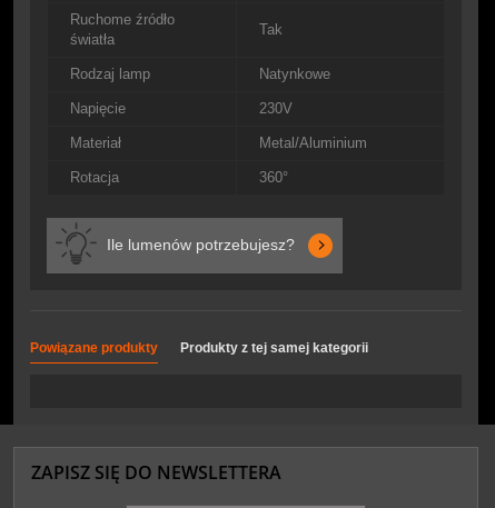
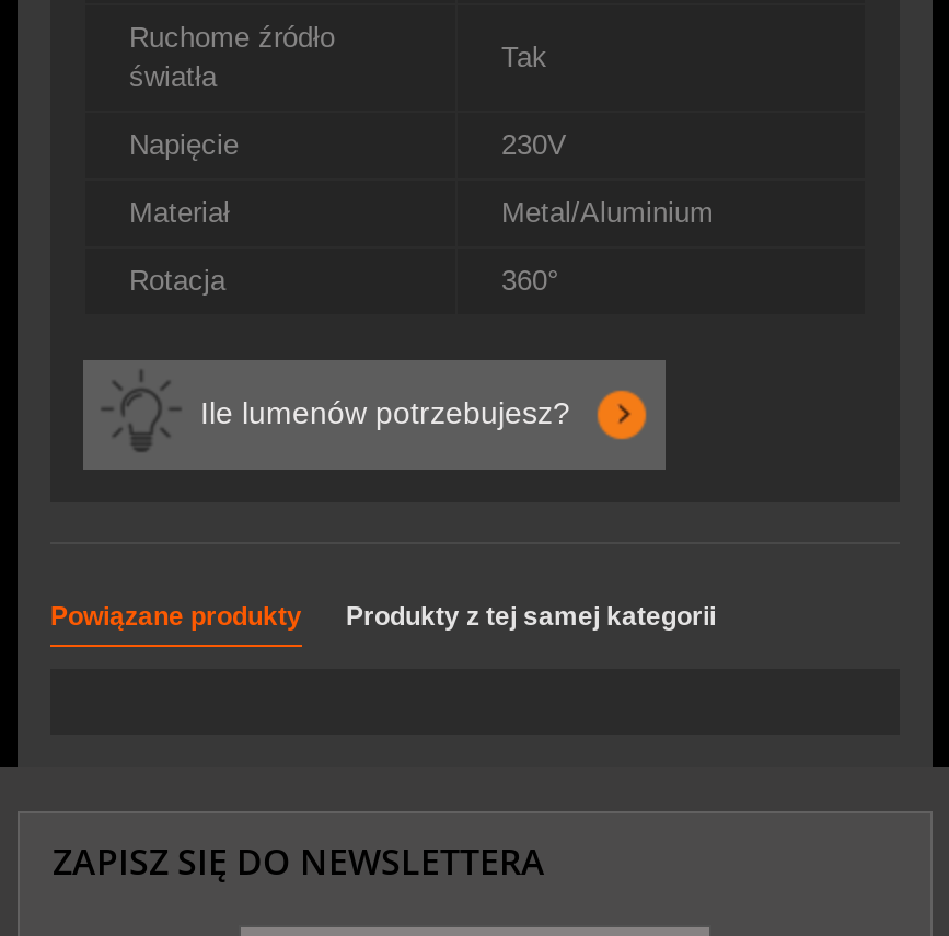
[70,66,330,82] Rodzaj lamp | Natynkowe -> none

